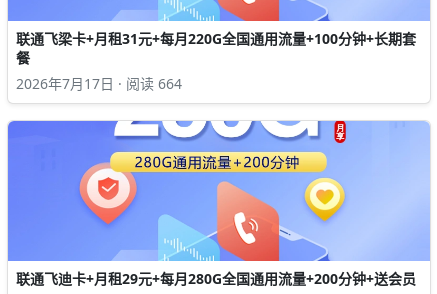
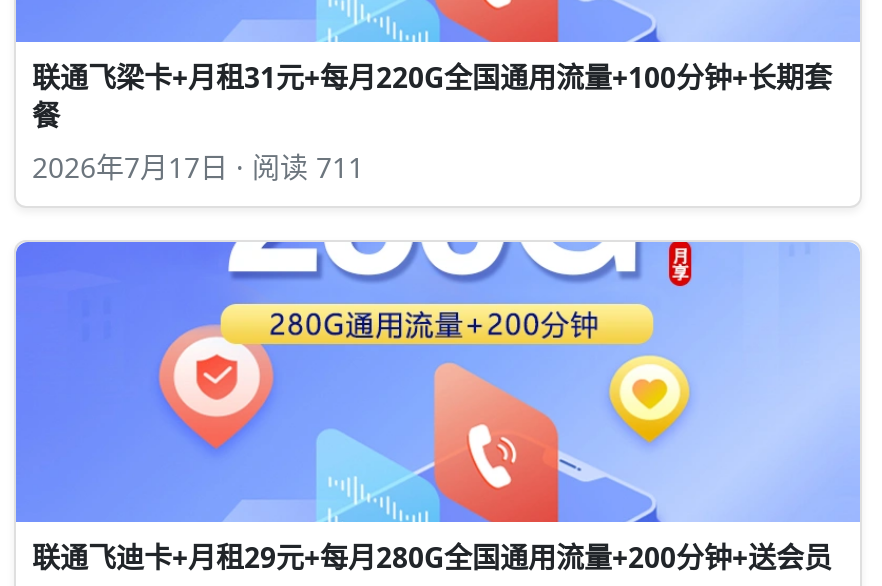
[16,74,182,93] 2026年7月17日 · 阅读 664 -> [32,149,364,187] 2026年7月17日 · 阅读 711

